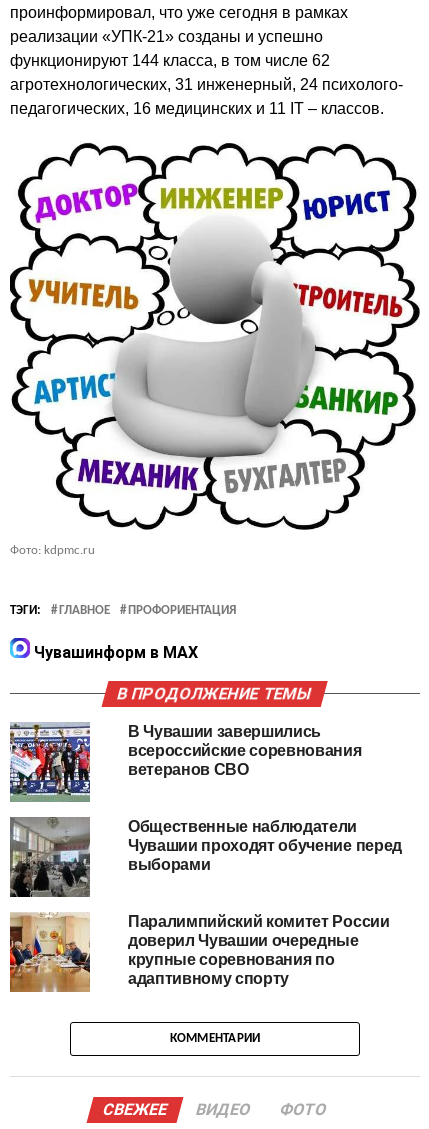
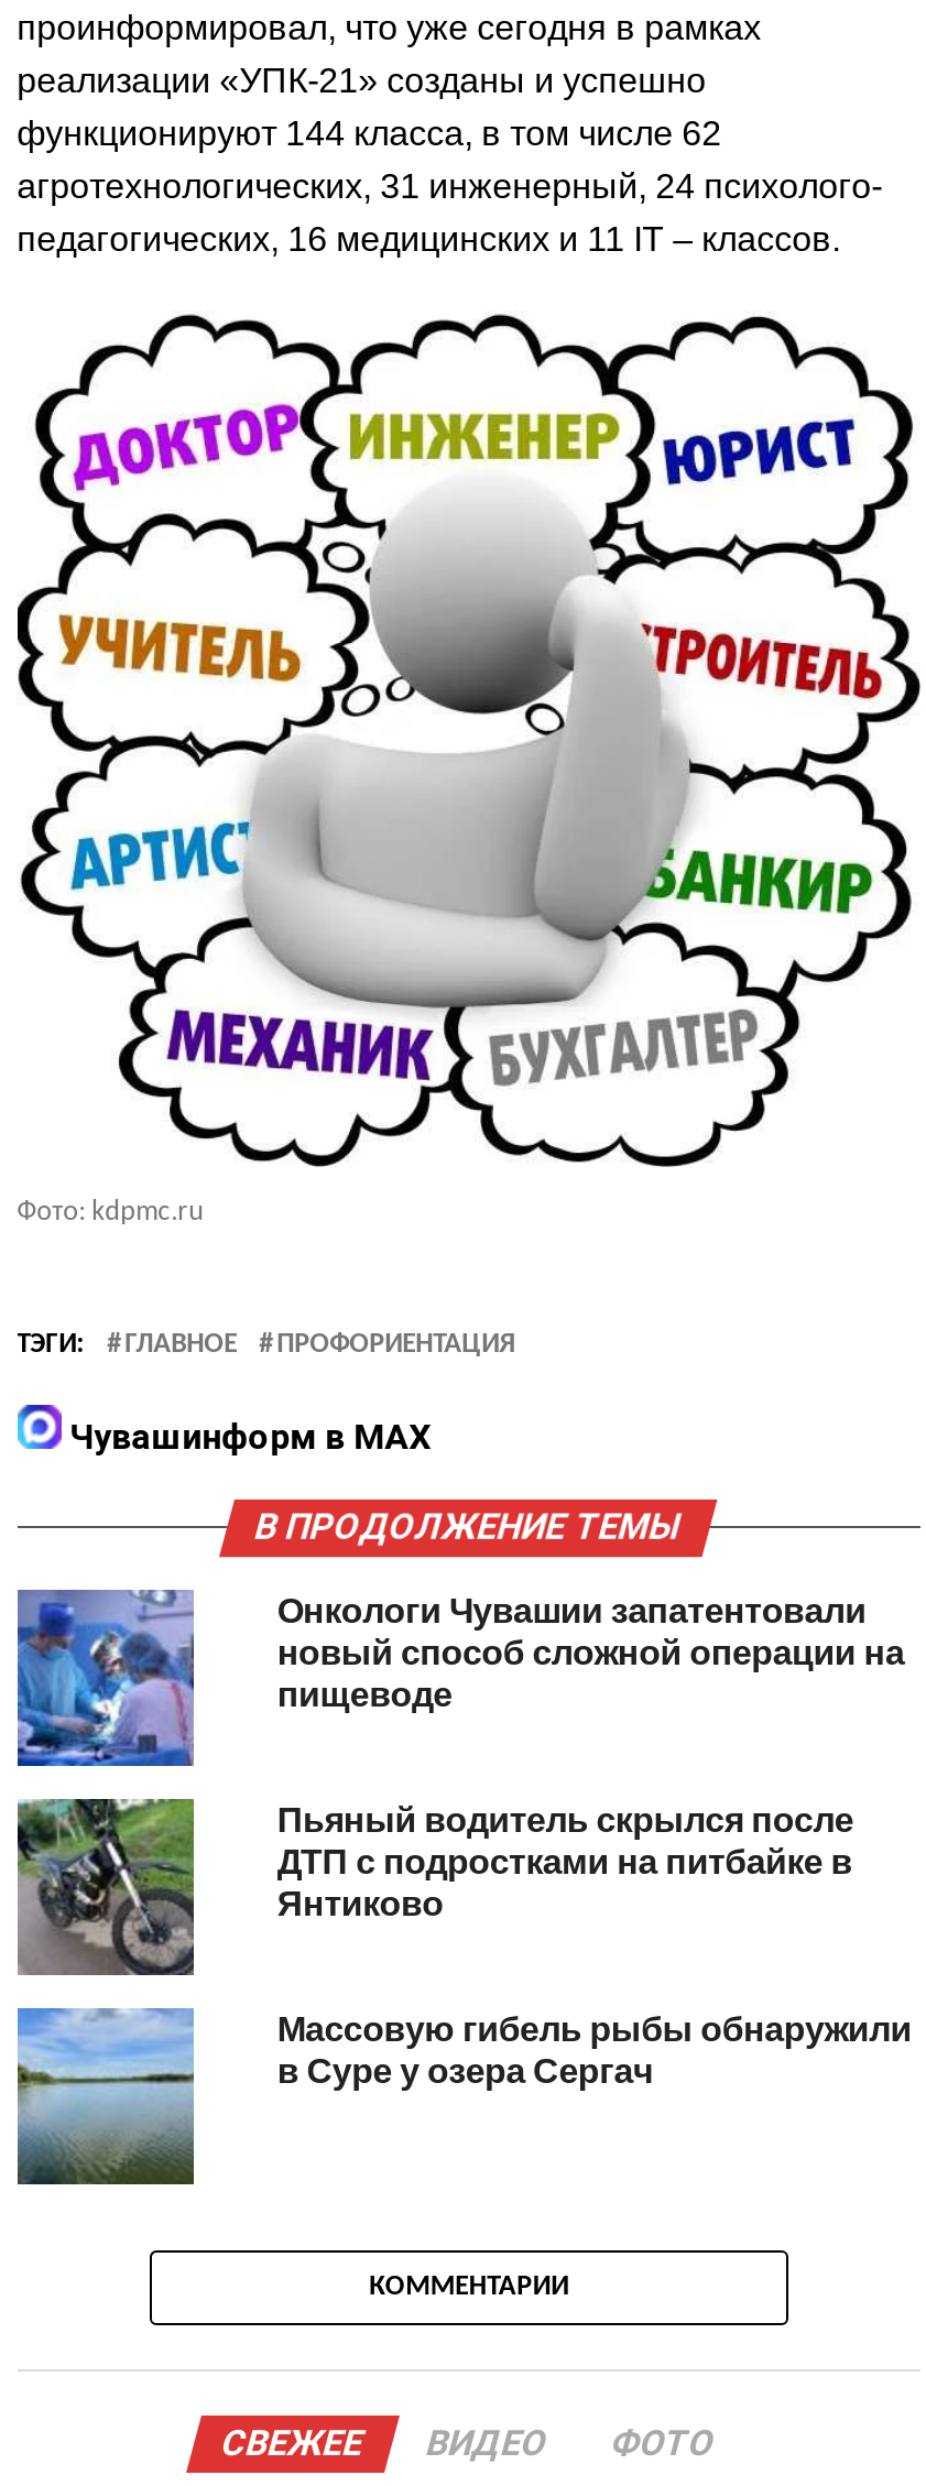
[9,723,361,803] [image] | В Чувашии завершились | всероссийские соревнования | ветеранов СВО -> [15,1590,904,1768] [image] | Онкологи Чувашии запатентовали | новый способ сложной операции на | пищеводе
[9,817,402,897] [image] | Общественные наблюдатели | Чувашии проходят обучение перед | выборами -> [15,1799,854,1975] [image] | Пьяный водитель скрылся после | ДТП с подростками на питбайке в | Янтиково
[9,912,390,993] [image] | Паралимпийский комитет России | доверил Чувашии очередные | крупные соревнования по | адаптивному спорту -> [15,2006,912,2187] [image] | Массовую гибель рыбы обнаружили | в Суре у озера Сергач

